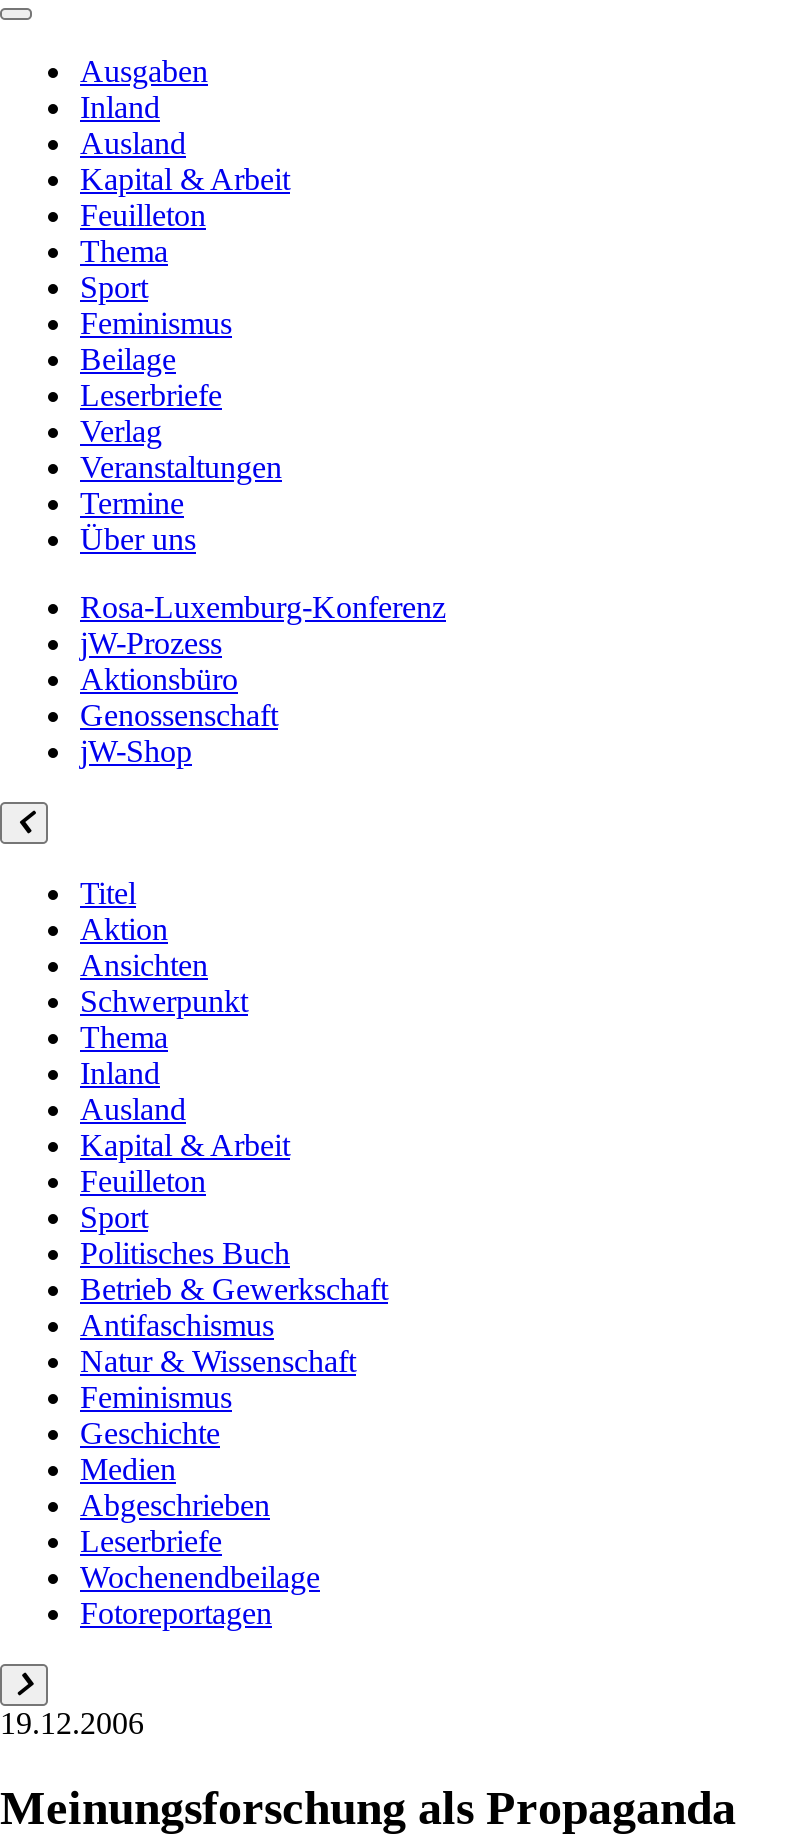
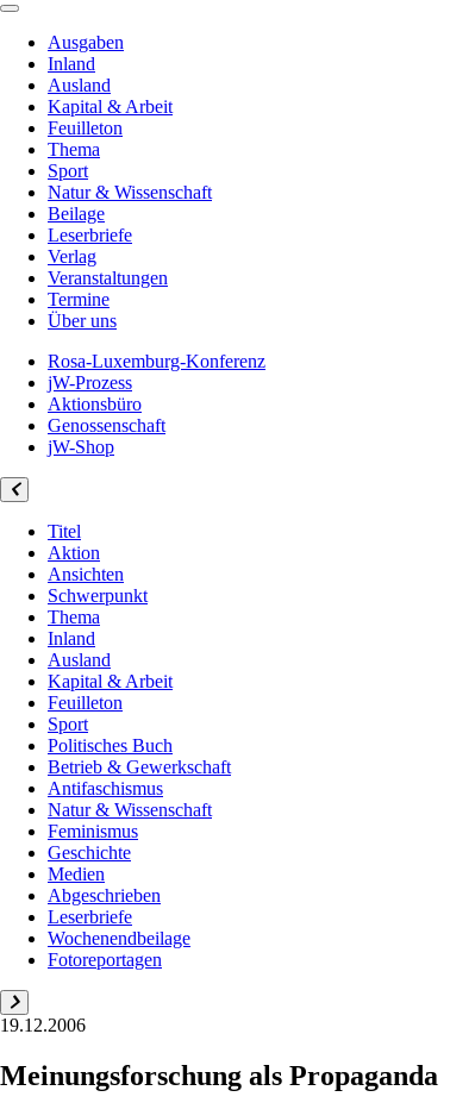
[80,306,232,340] Feminismus -> [48,182,212,202] Natur & Wissenschaft

